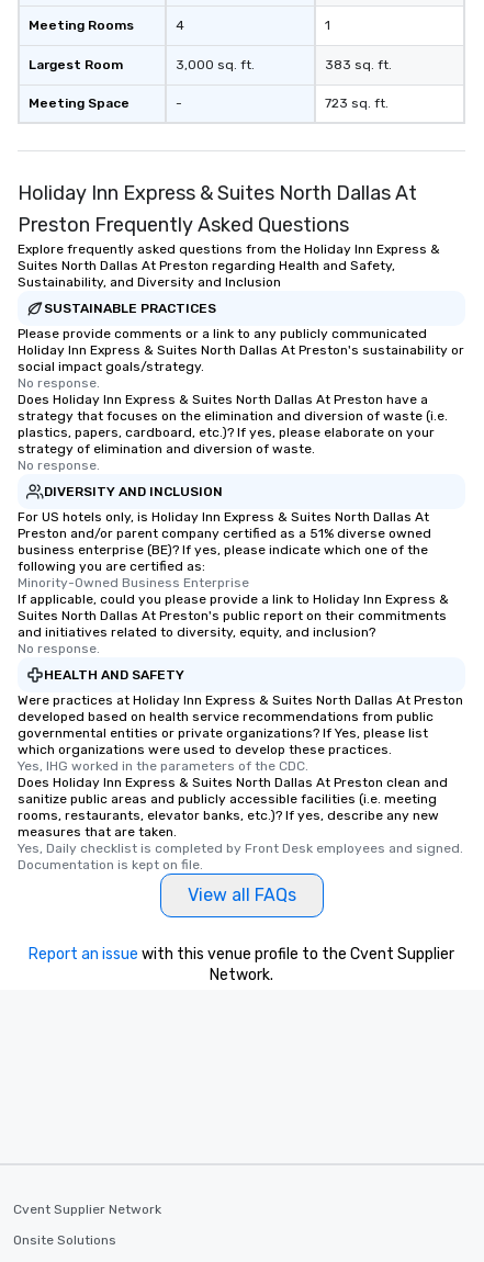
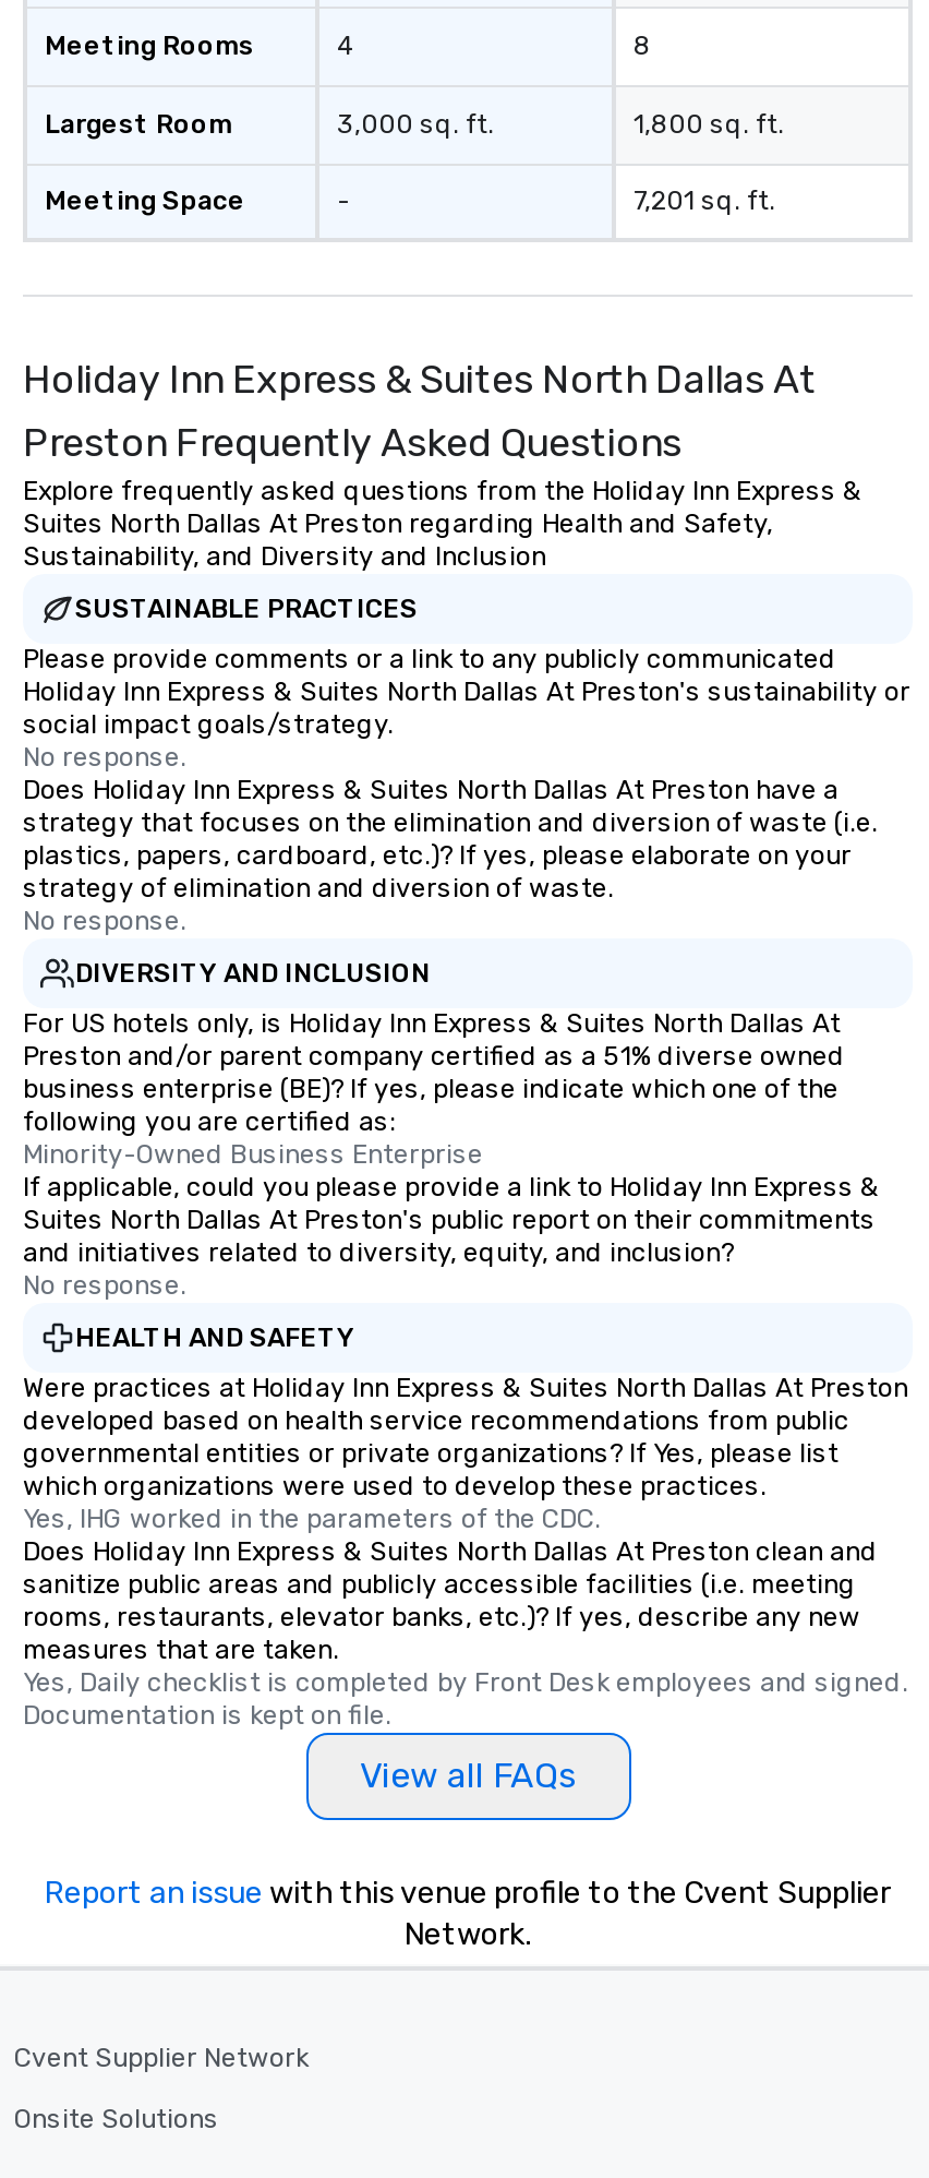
[325,18,330,33] 1 -> [634,31,651,61] 8
[325,57,392,72] 383 sq. ft. -> [634,109,784,140] 1,800 sq. ft.
[325,95,389,111] 723 sq. ft. -> [634,186,775,216] 7,201 sq. ft.

